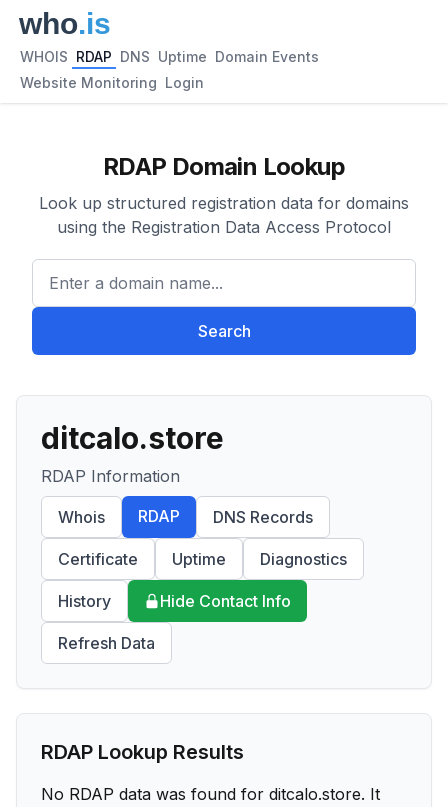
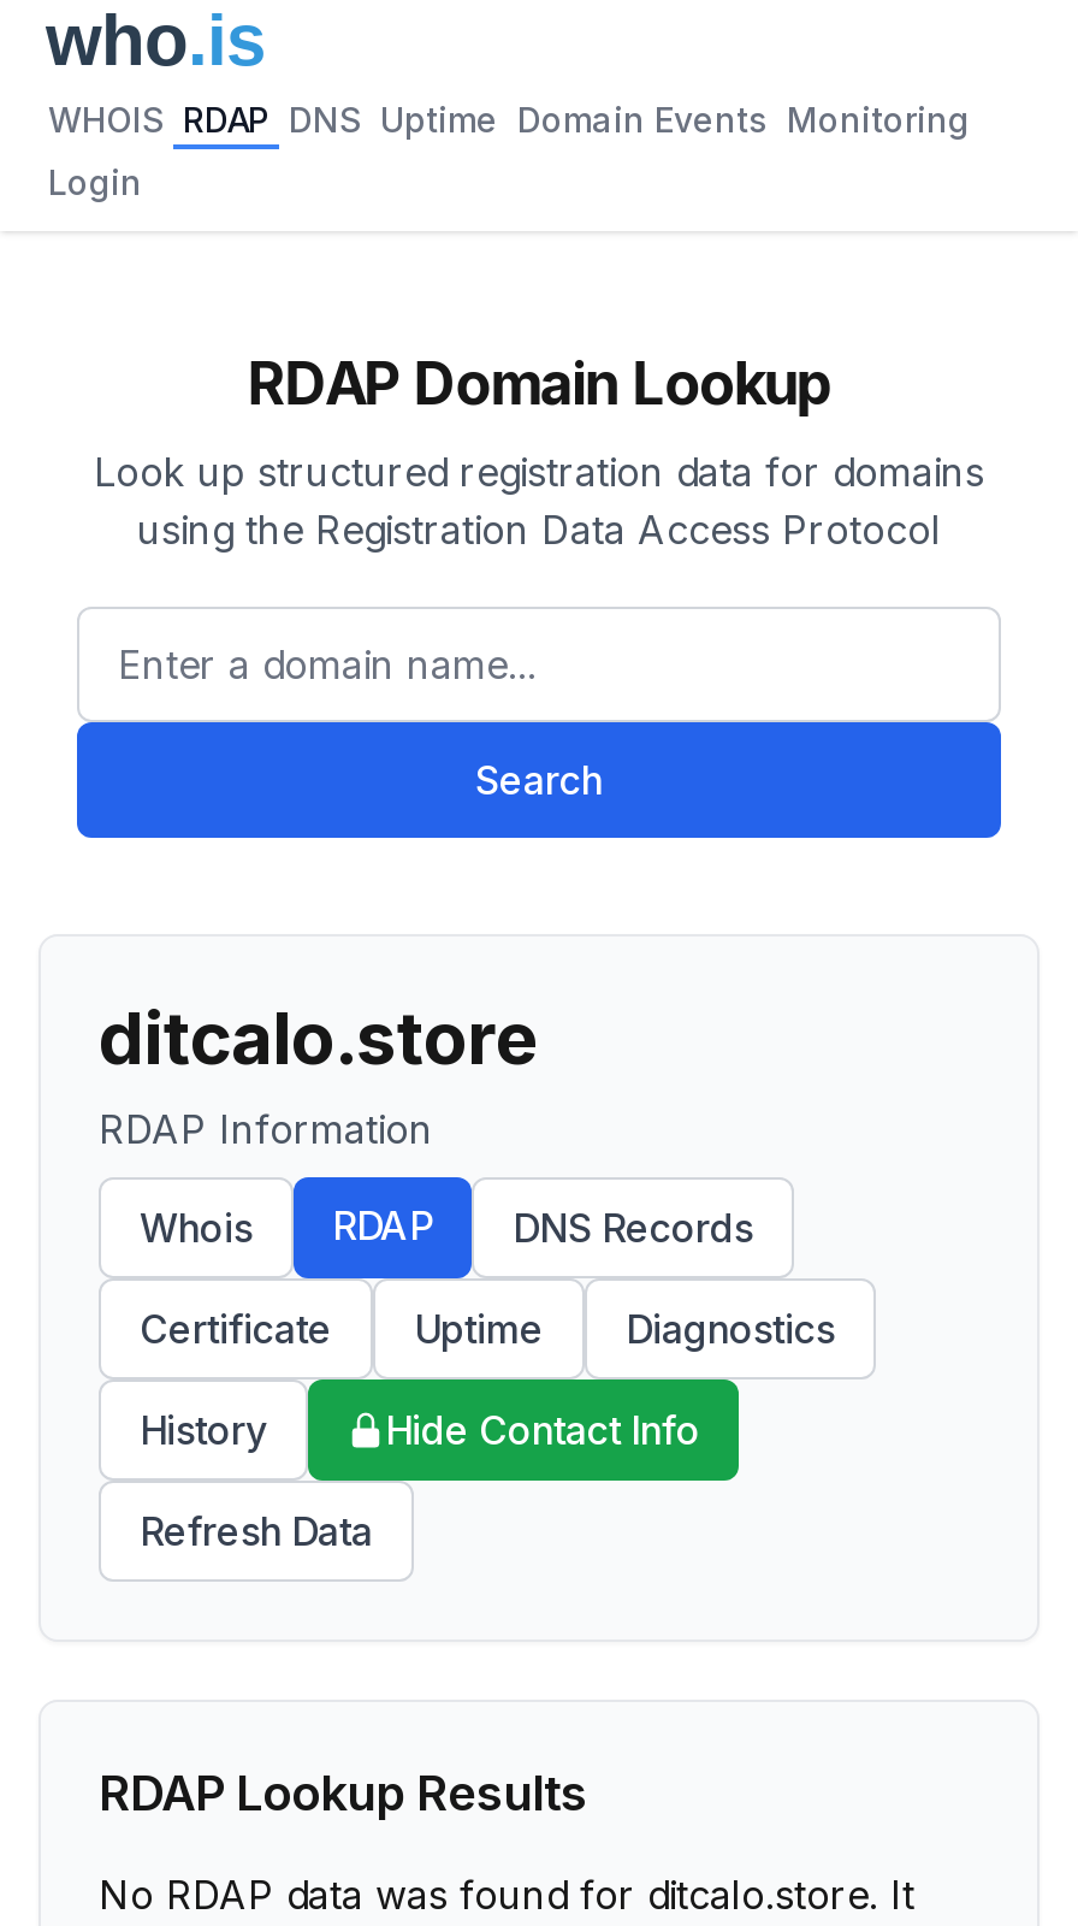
[20,48,319,65] WHOIS RDAP DNS Uptime Domain Events -> [48,99,970,140] WHOIS RDAP DNS Uptime Domain Events Monitoring
[20,74,204,91] Website Monitoring Login -> [48,161,142,202] Login

